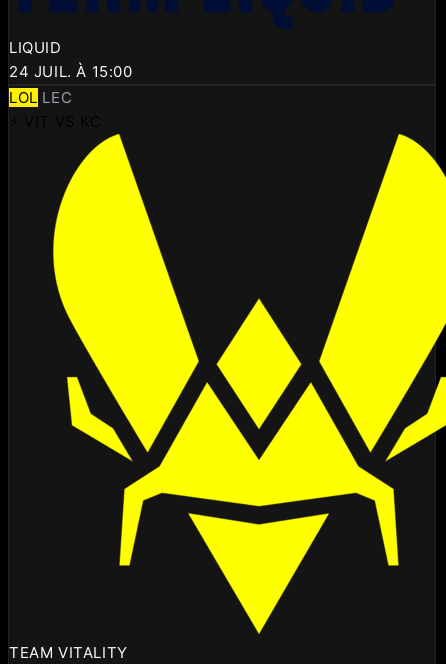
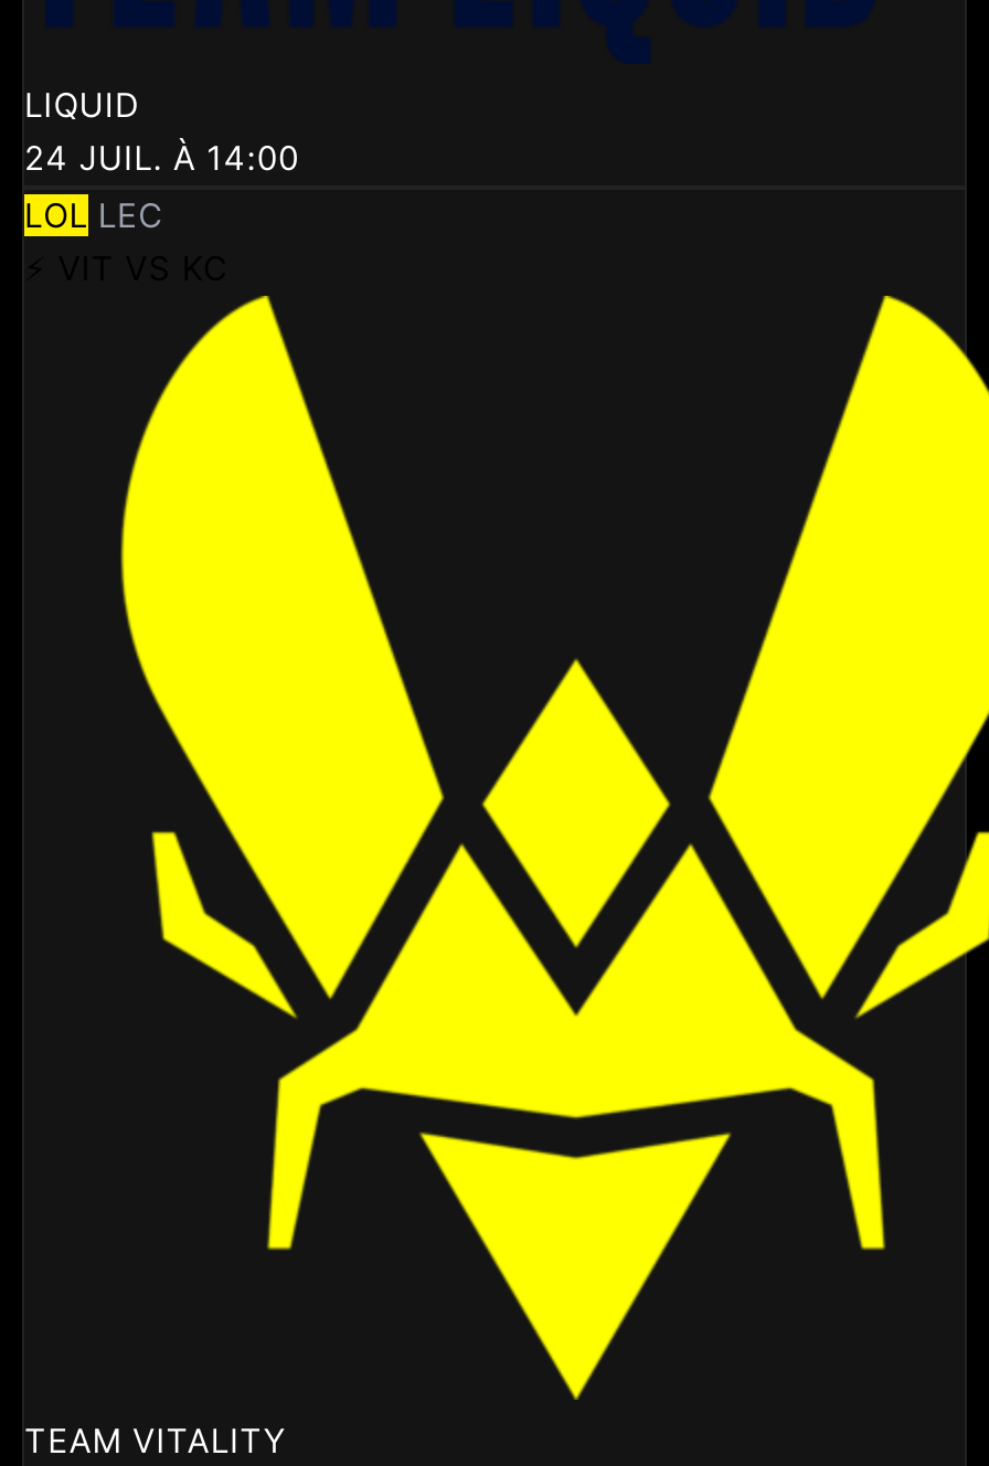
[9,62,133,81] 24 JUIL. À 15:00 -> [24,136,299,178] 24 JUIL. À 14:00

